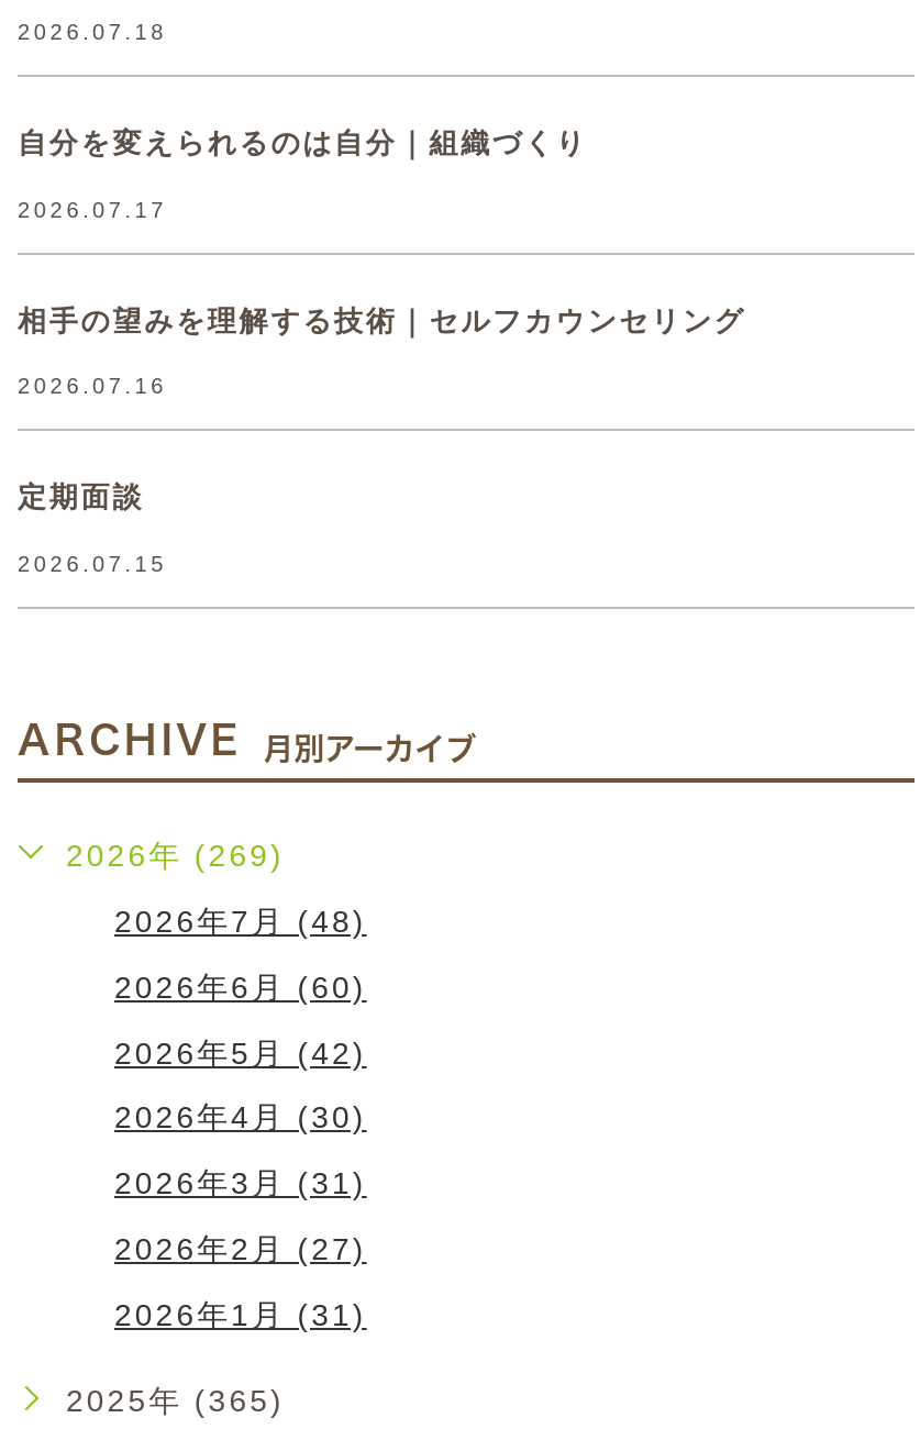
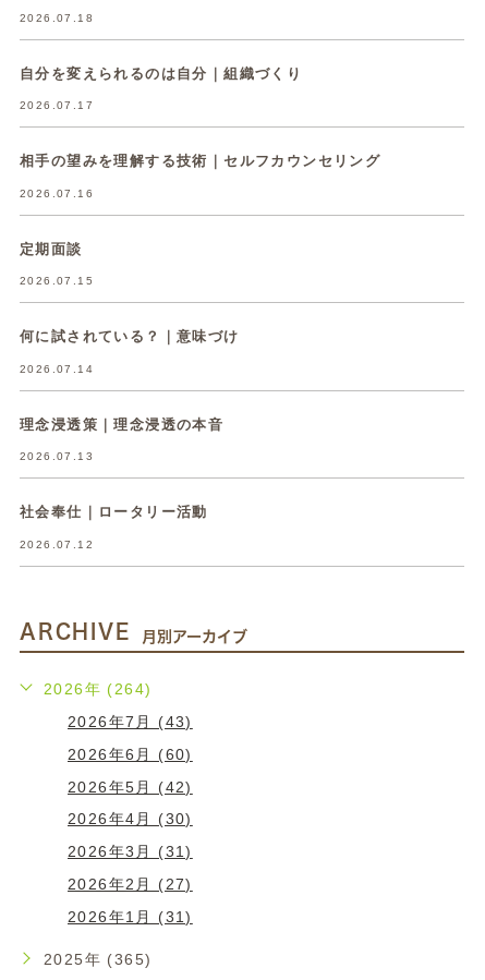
none -> [20,328,239,375] 何に試されている？｜意味づけ | 2026.07.14
none -> [20,416,224,463] 理念浸透策｜理念浸透の本音 | 2026.07.13
none -> [20,504,208,550] 社会奉仕｜ロータリー活動 | 2026.07.12
[66,837,284,872] 2026年 (269) -> [44,680,152,698] 2026年 (264)
[114,902,367,938] 2026年7月 (48) -> [68,713,193,730] 2026年7月 (43)

